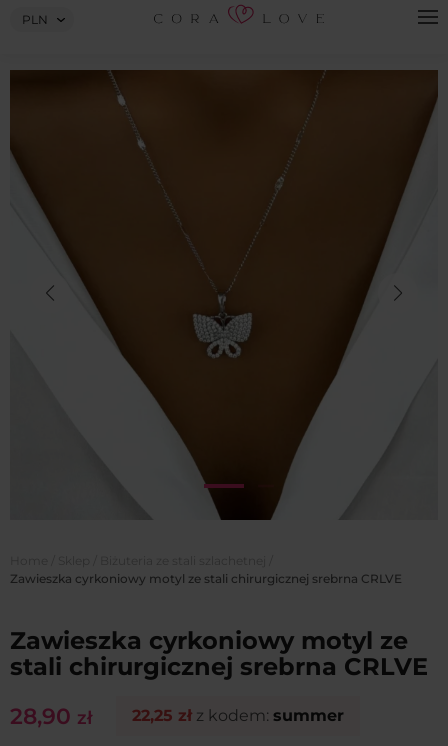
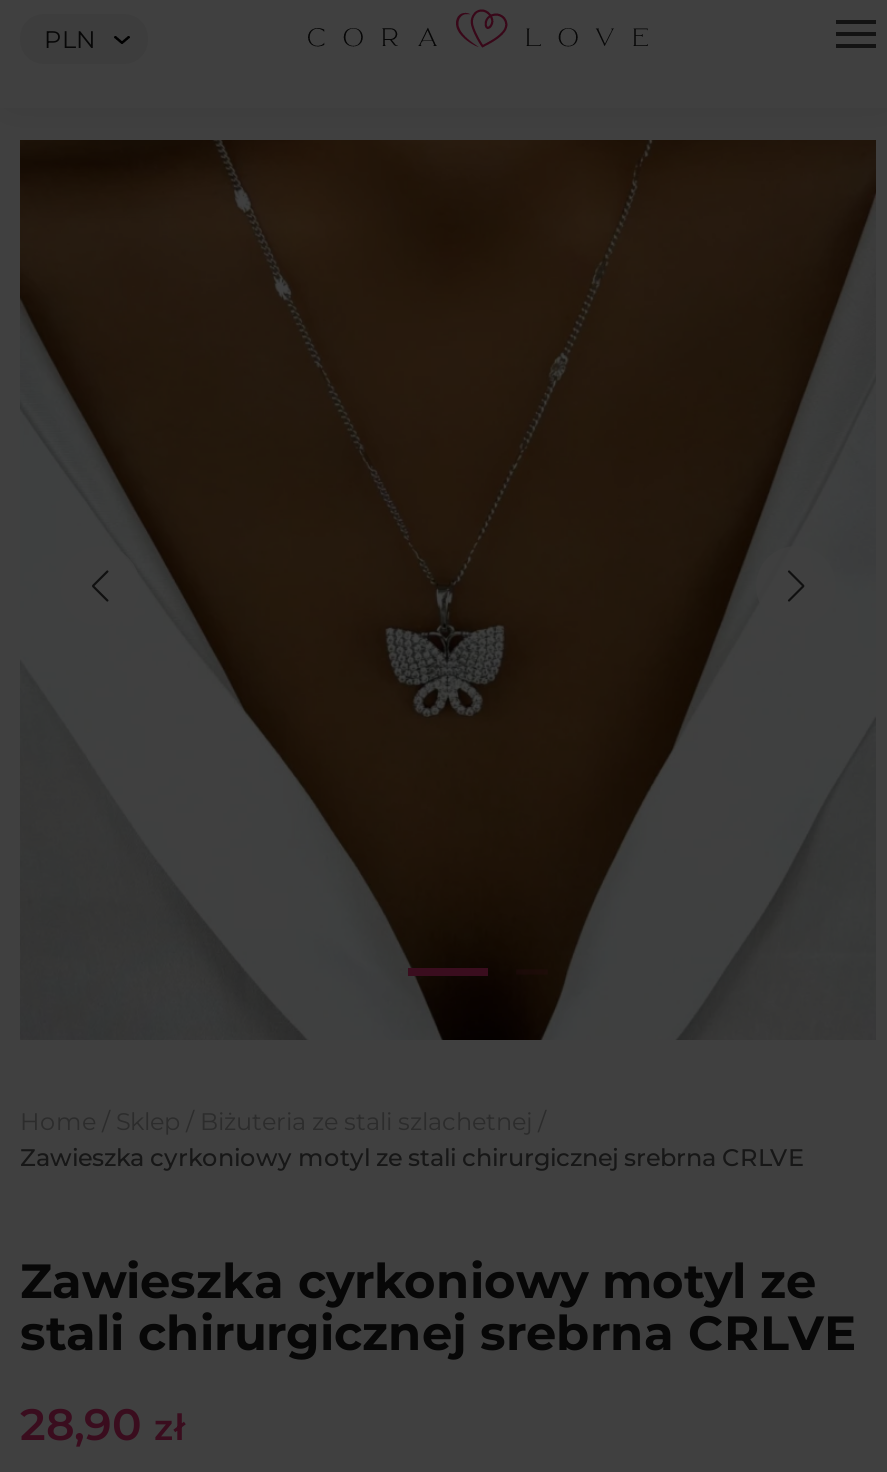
[132,706,344,725] 22,25 zł z kodem: summer -> none

